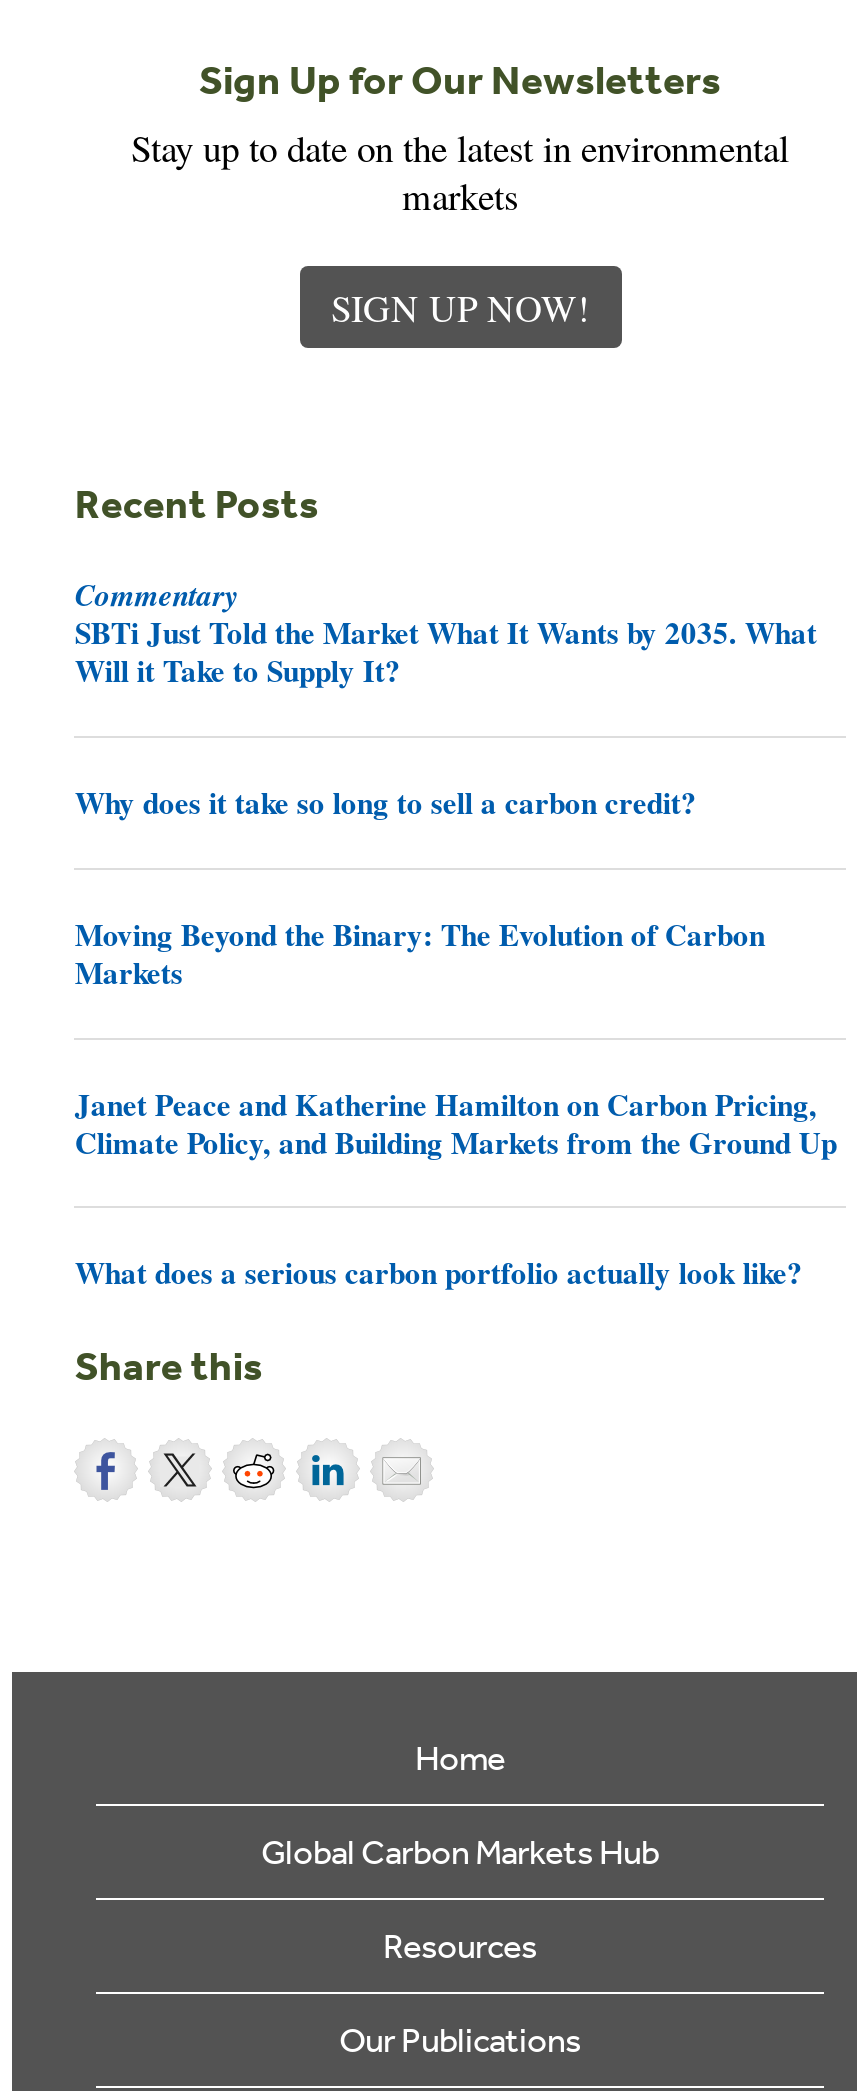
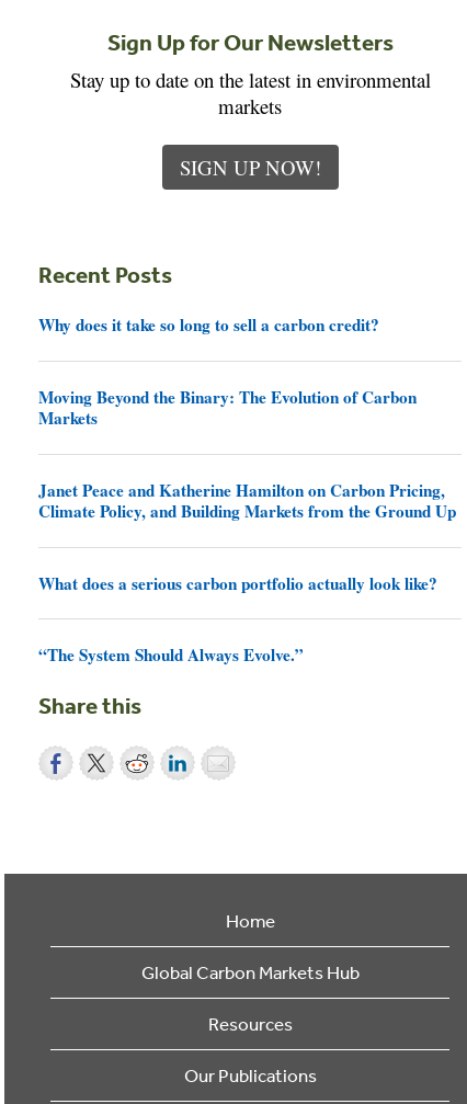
[75,573,817,693] Commentary | SBTi Just Told the Market What It Wants by 2035. What | Will it Take to Supply It? -> none
moved [75,780,837,1295] -> [39,313,456,595]: Why does it take so long to sell a carbon credit? | Moving Beyond the Binary: The Evolution of Carbon | Markets | Janet Peace and Katherine Hamilton on Carbon Pricing, | Climate Policy, and Building Markets from the Ground Up | What does a serious carbon portfolio actually look like?
none -> [39,643,304,667] “The System Should Always Evolve.”

